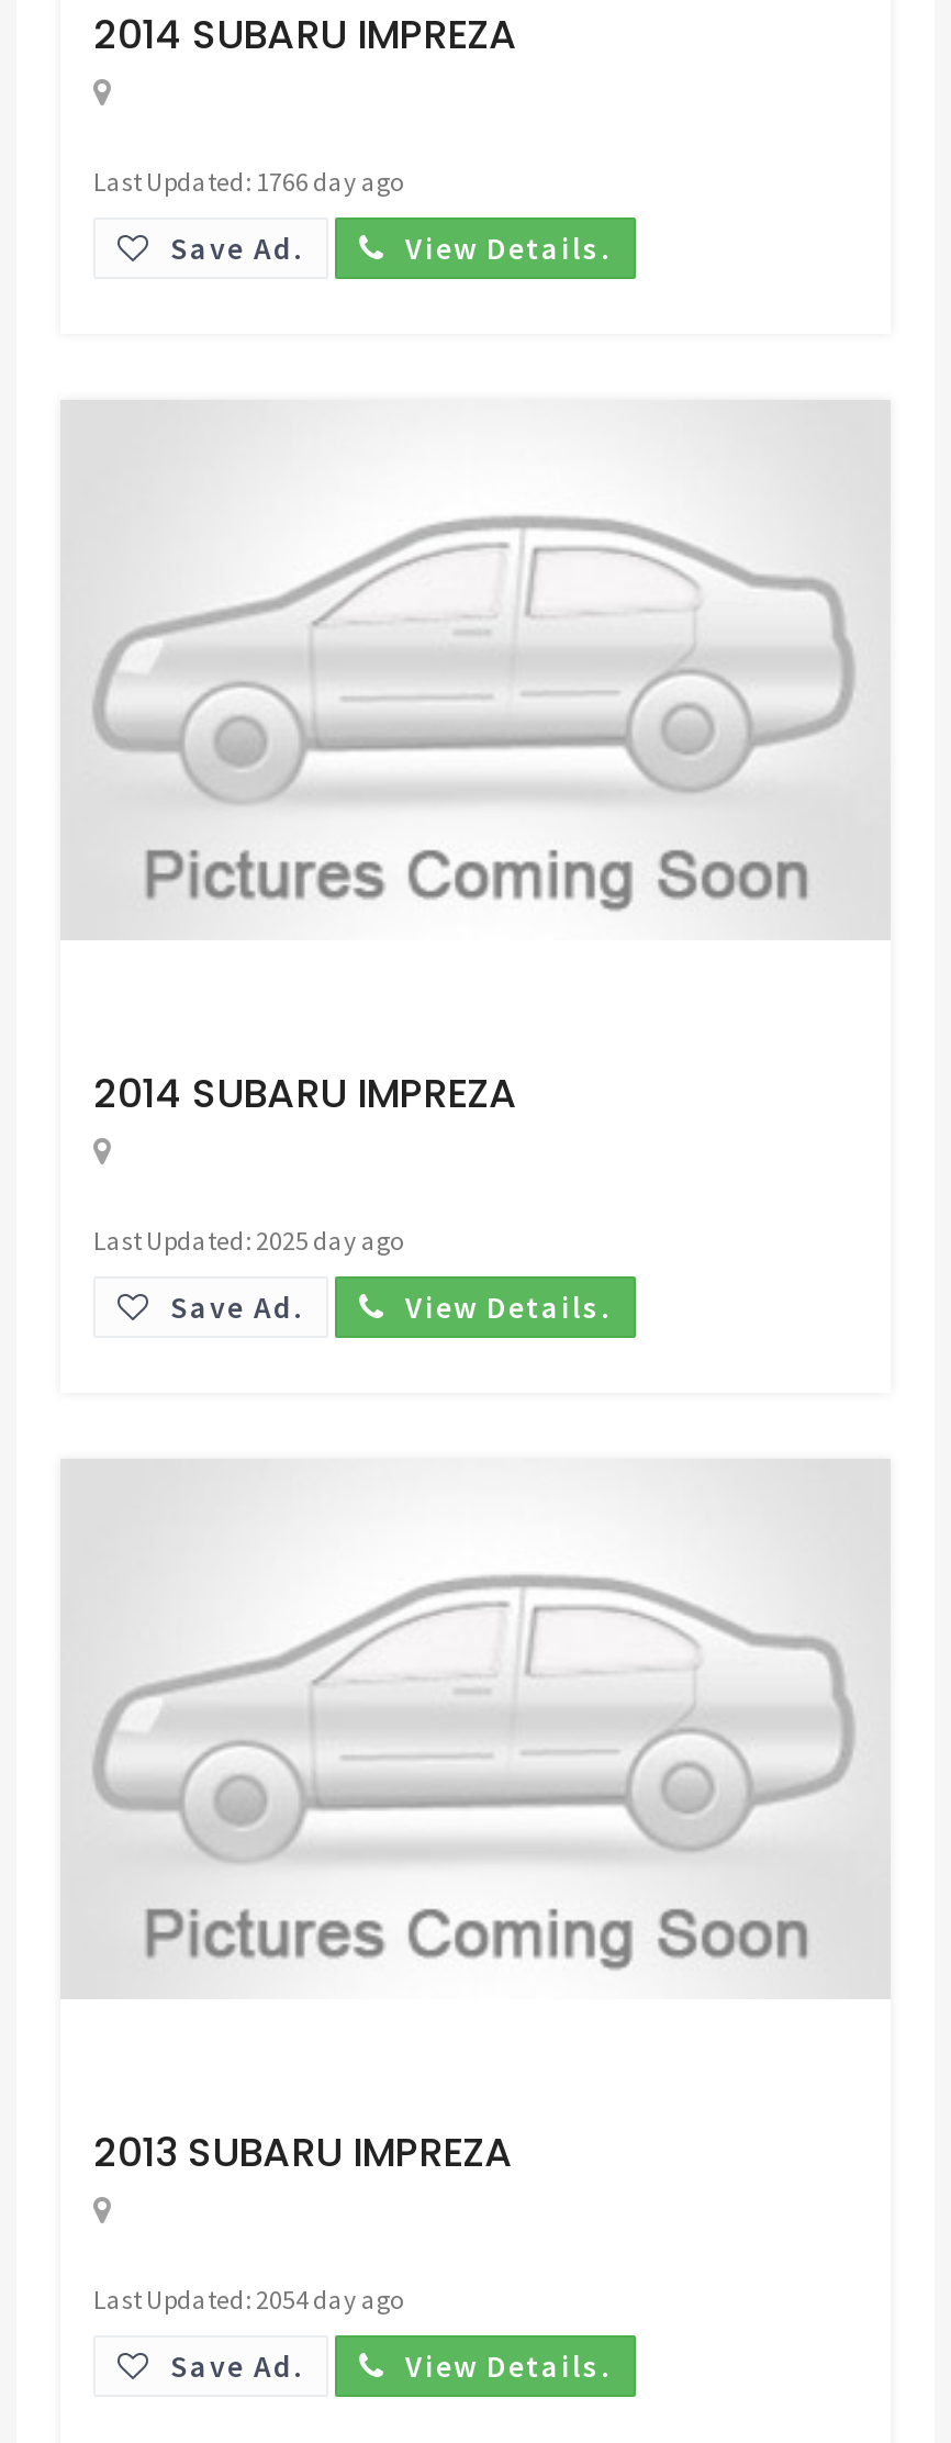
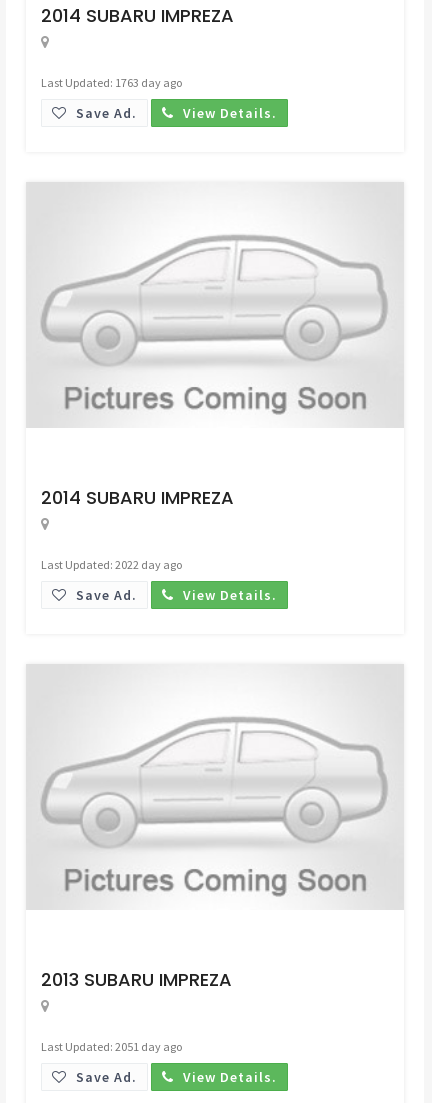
[93,164,403,197] Last Updated: 1766 day ago -> [41,75,182,90] Last Updated: 1763 day ago
[93,1223,403,1256] Last Updated: 2025 day ago -> [41,557,182,572] Last Updated: 2022 day ago
[93,2282,403,2315] Last Updated: 2054 day ago -> [41,1039,182,1054] Last Updated: 2051 day ago

